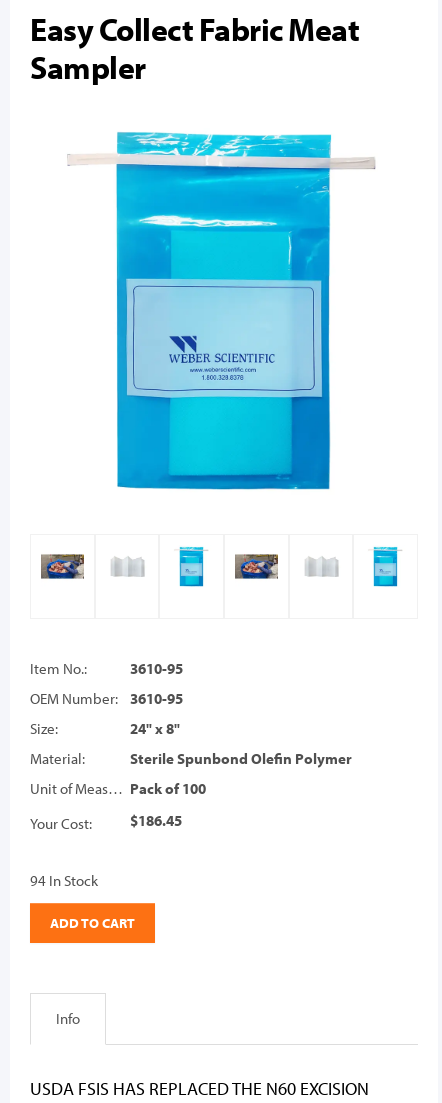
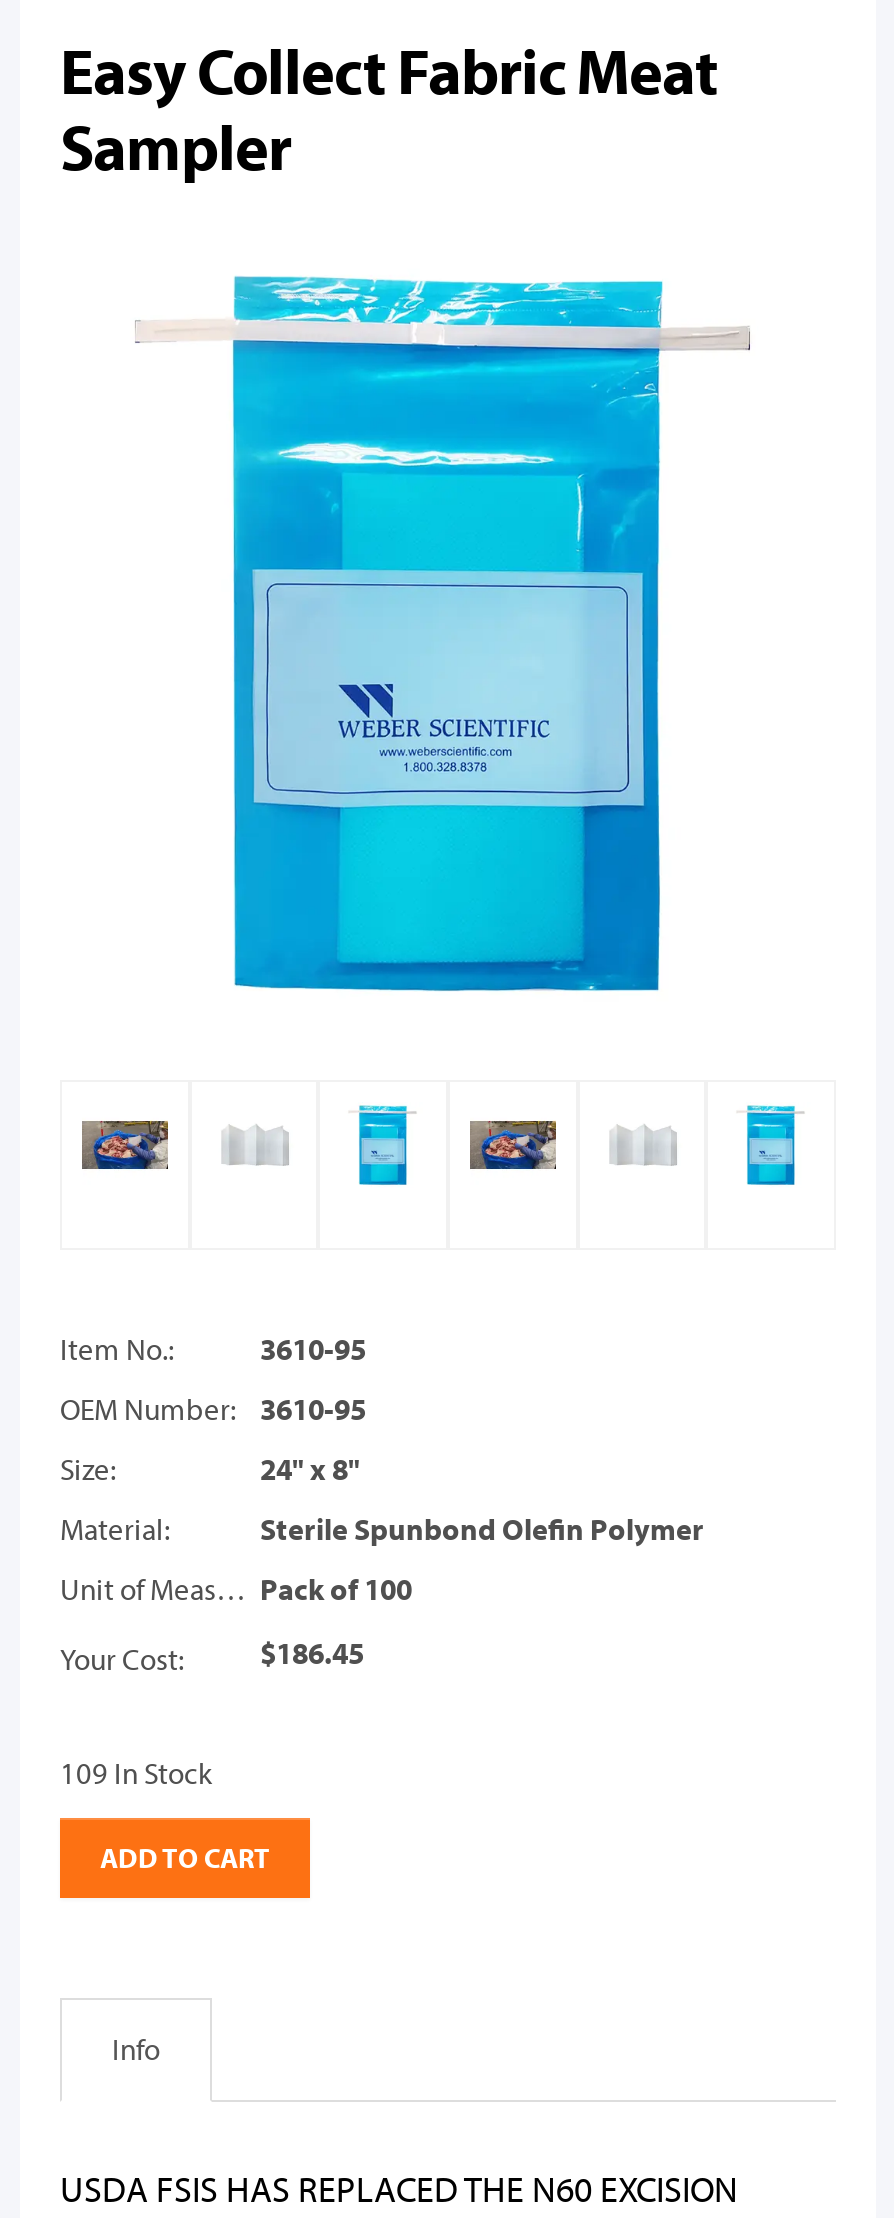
[30,871,98,890] 94 In Stock -> [60,1754,212,1792] 109 In Stock

